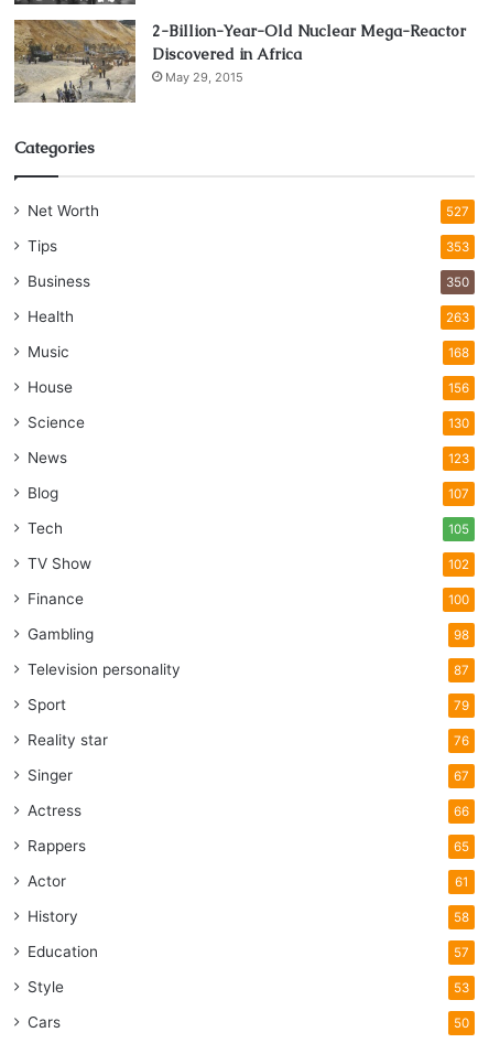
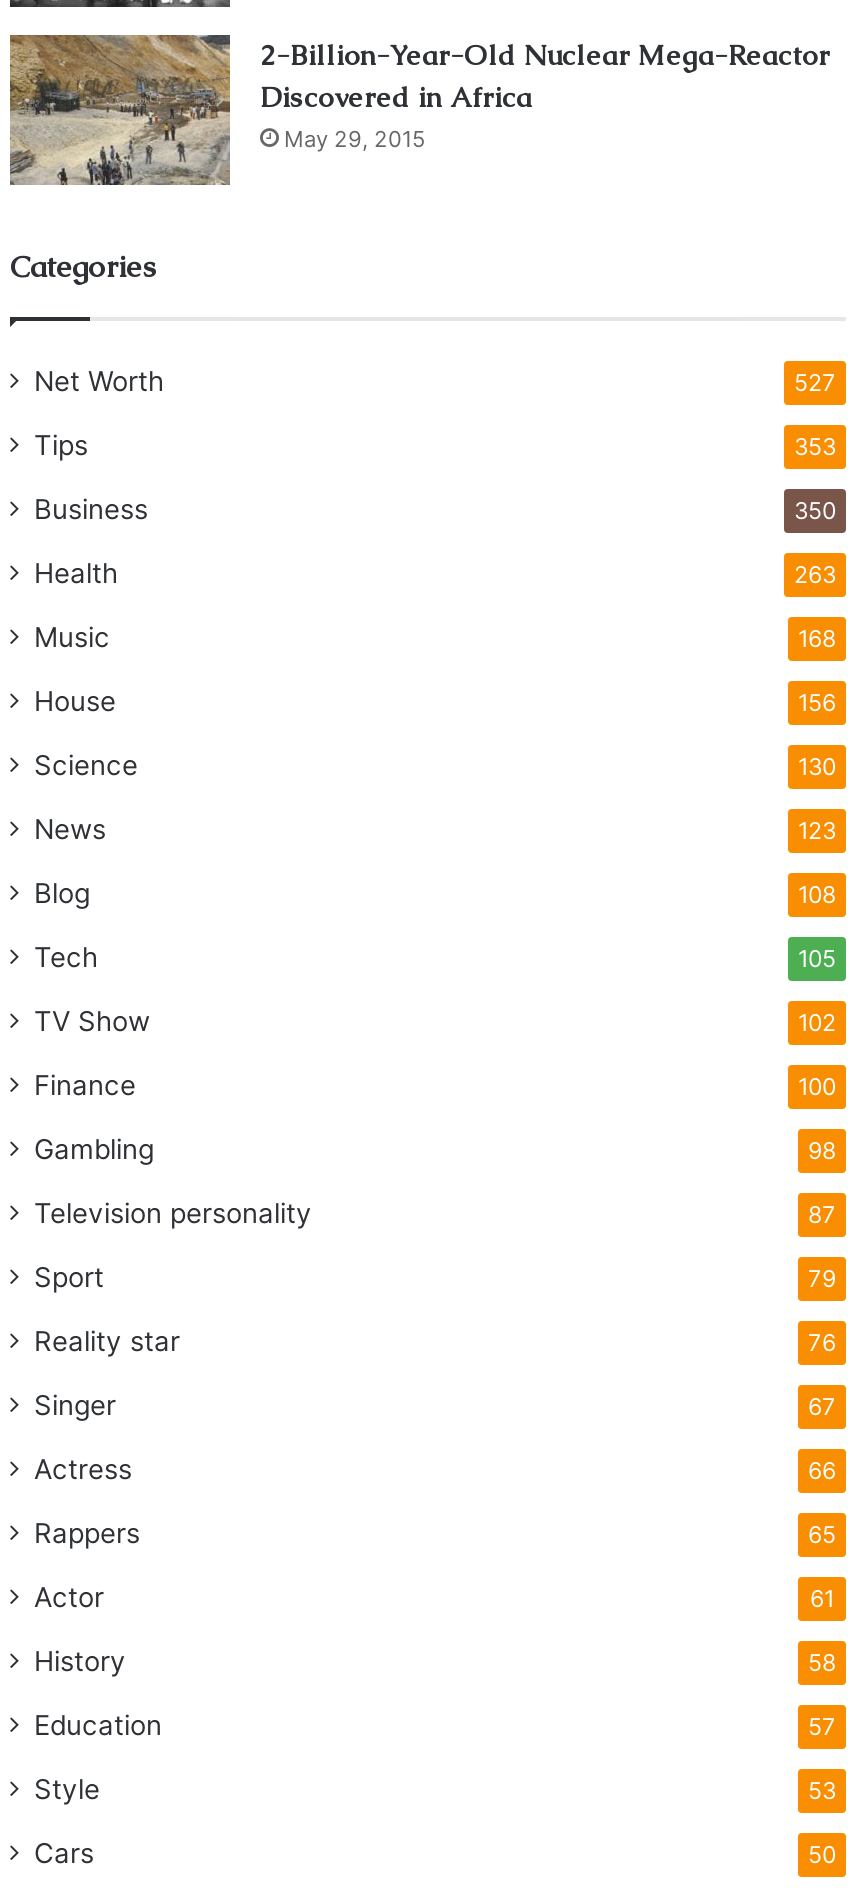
[448,486,469,501] 107 -> [798,881,836,909] 108

